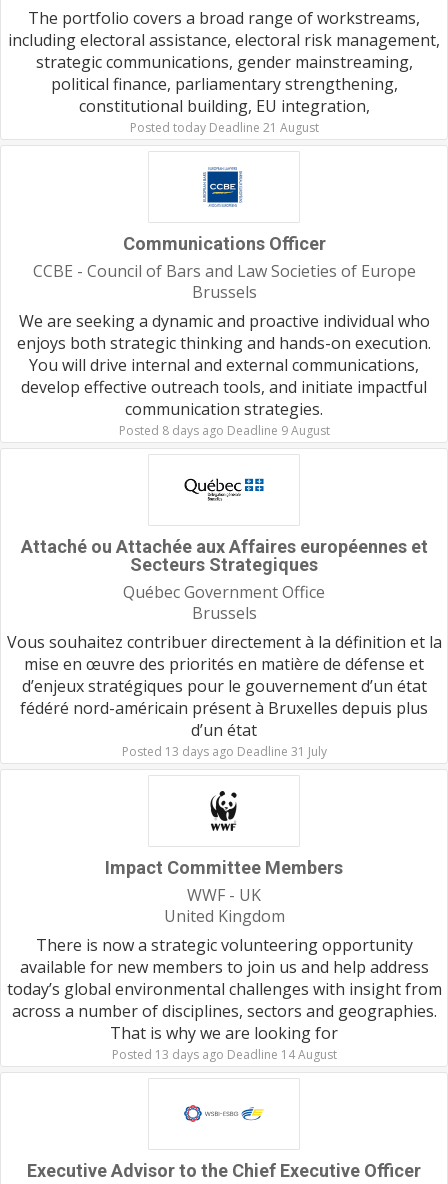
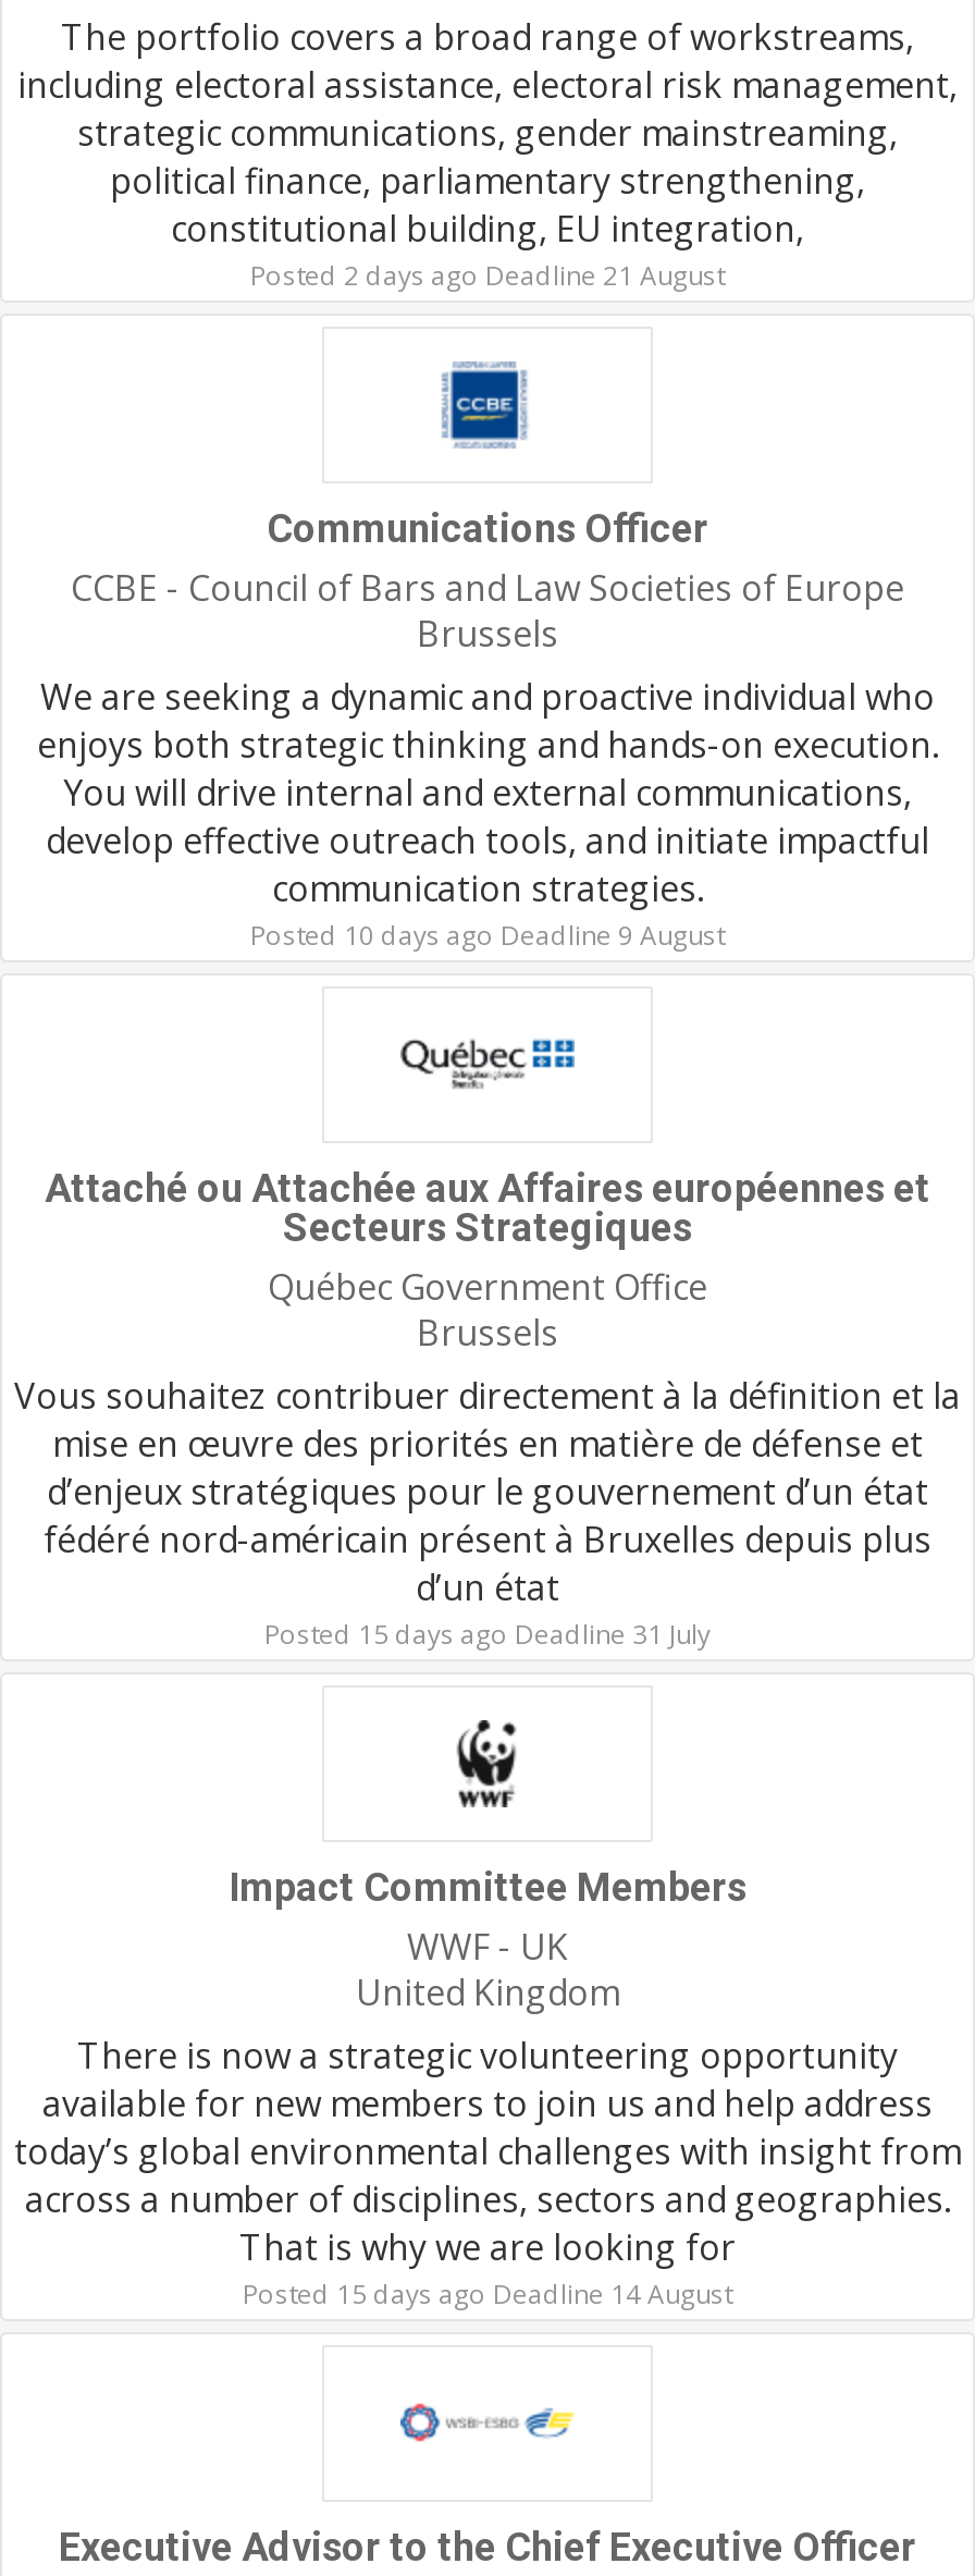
[129,119,318,136] Posted today Deadline 21 August -> [250,257,725,294] Posted 2 days ago Deadline 21 August
[118,422,329,439] Posted 8 days ago Deadline 9 August -> [250,917,725,954] Posted 10 days ago Deadline 9 August
[121,743,326,760] Posted 13 days ago Deadline 31 July -> [264,1616,711,1653] Posted 15 days ago Deadline 31 July
[111,1046,336,1063] Posted 13 days ago Deadline 14 August -> [243,2276,732,2313] Posted 15 days ago Deadline 14 August

